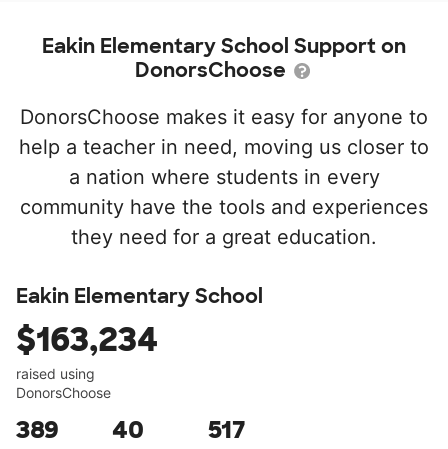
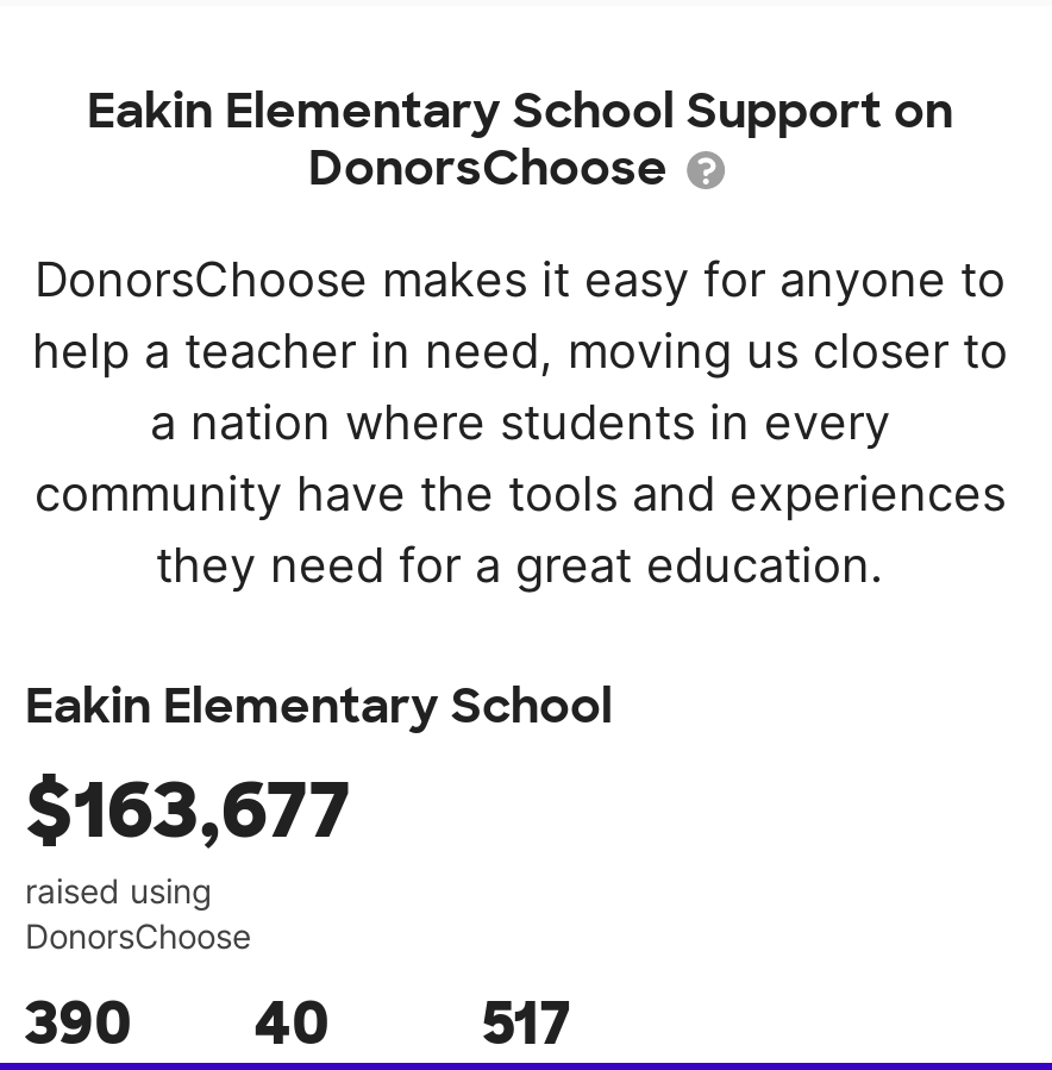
[16,319,158,361] $163,234 -> [25,760,351,860] $163,677
[16,414,144,445] 389 40 -> [25,986,330,1060] 390 40

